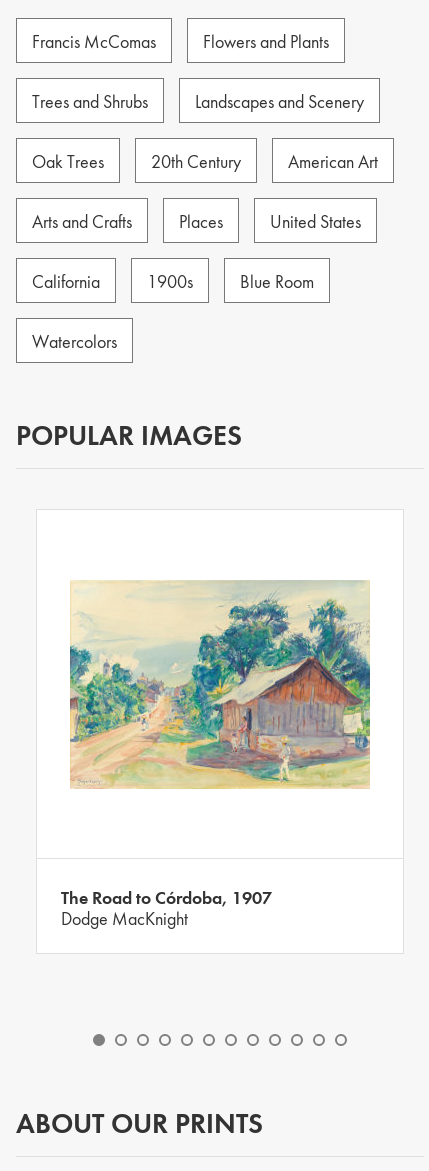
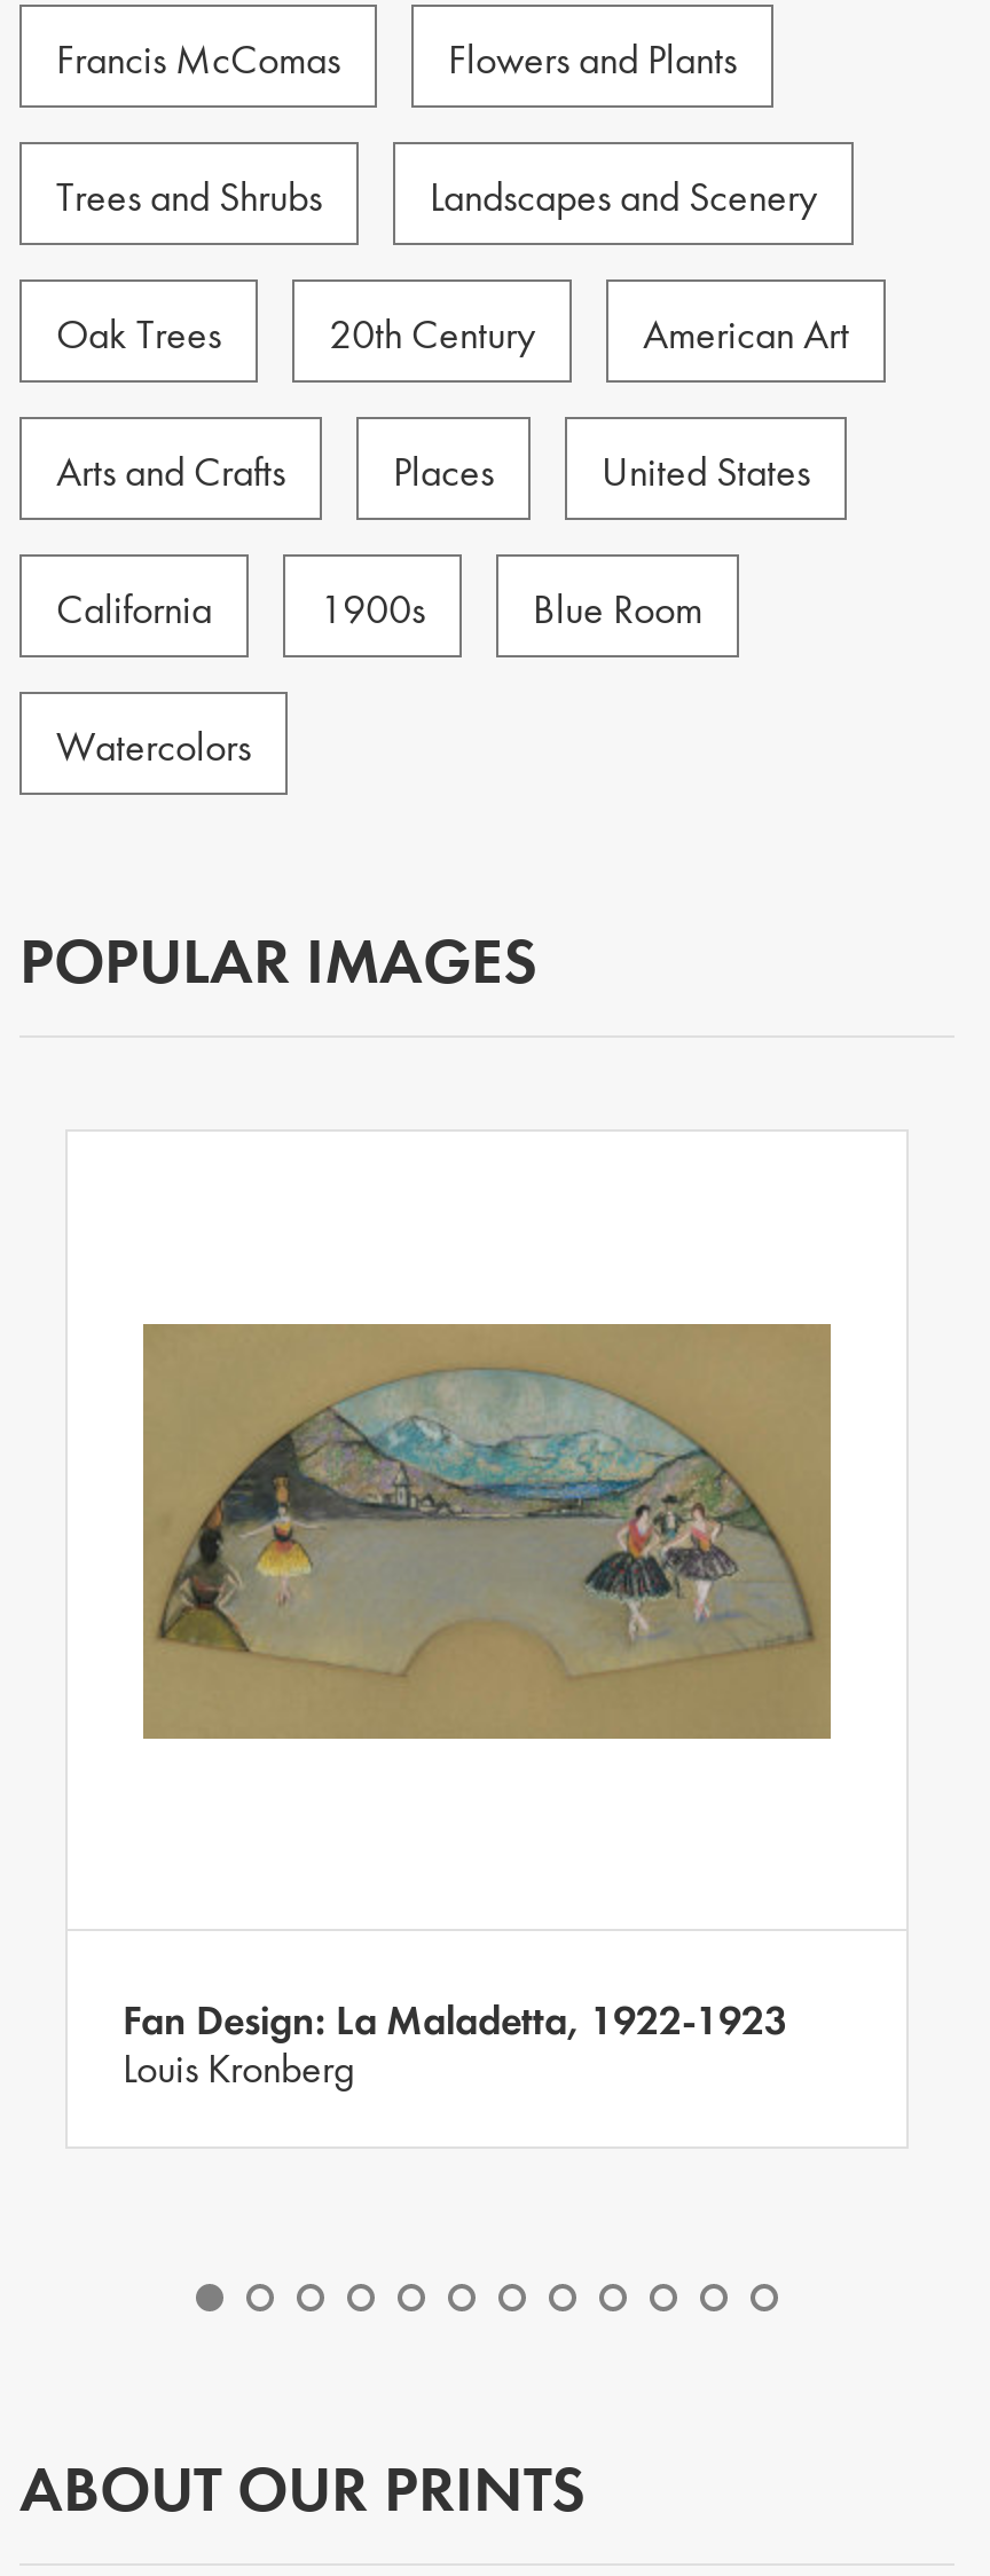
[69,579,371,790] [image] -> [143,1292,831,1741] [image]
[61,886,272,930] The Road to Córdoba, 1907 | Dodge MacKnight -> [123,1993,787,2094] Fan Design: La Maladetta, 1922-1923 | Louis Kronberg

